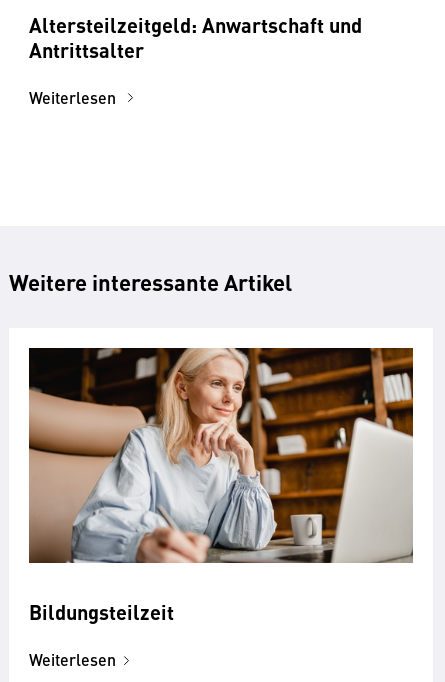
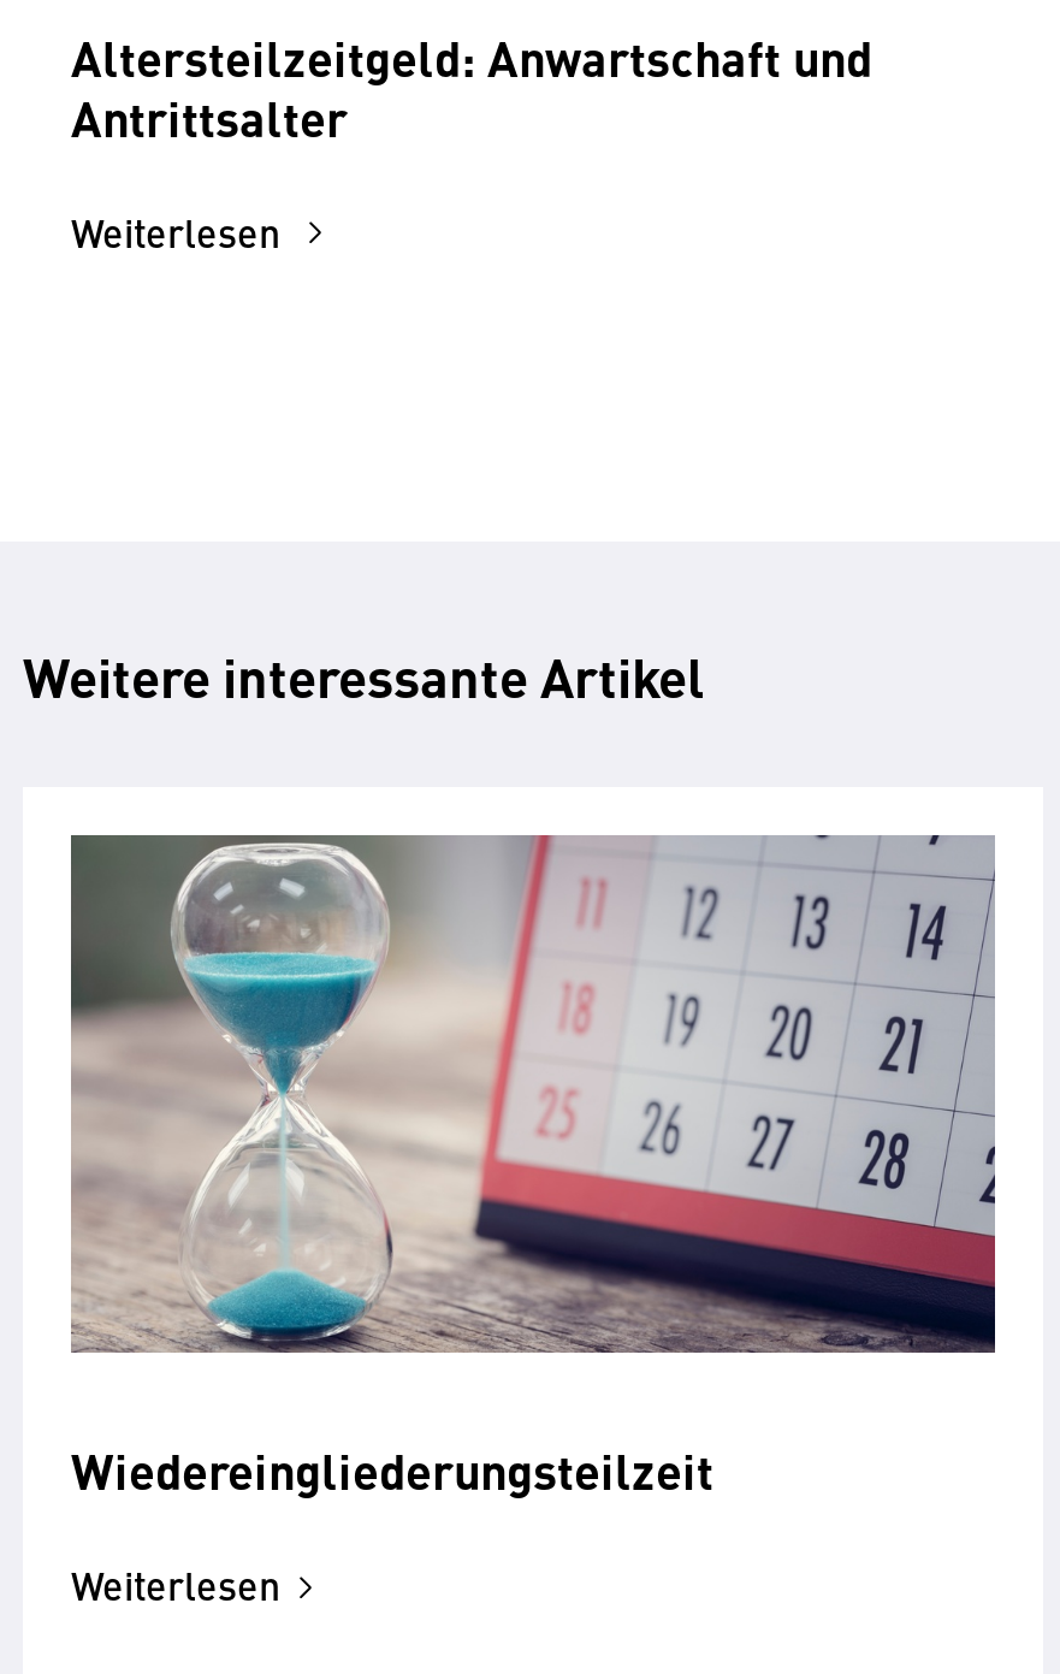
[28,347,414,626] [image] | Bildungsteilzeit -> [69,833,997,1505] [image] | Wiedereingliederungsteilzeit

